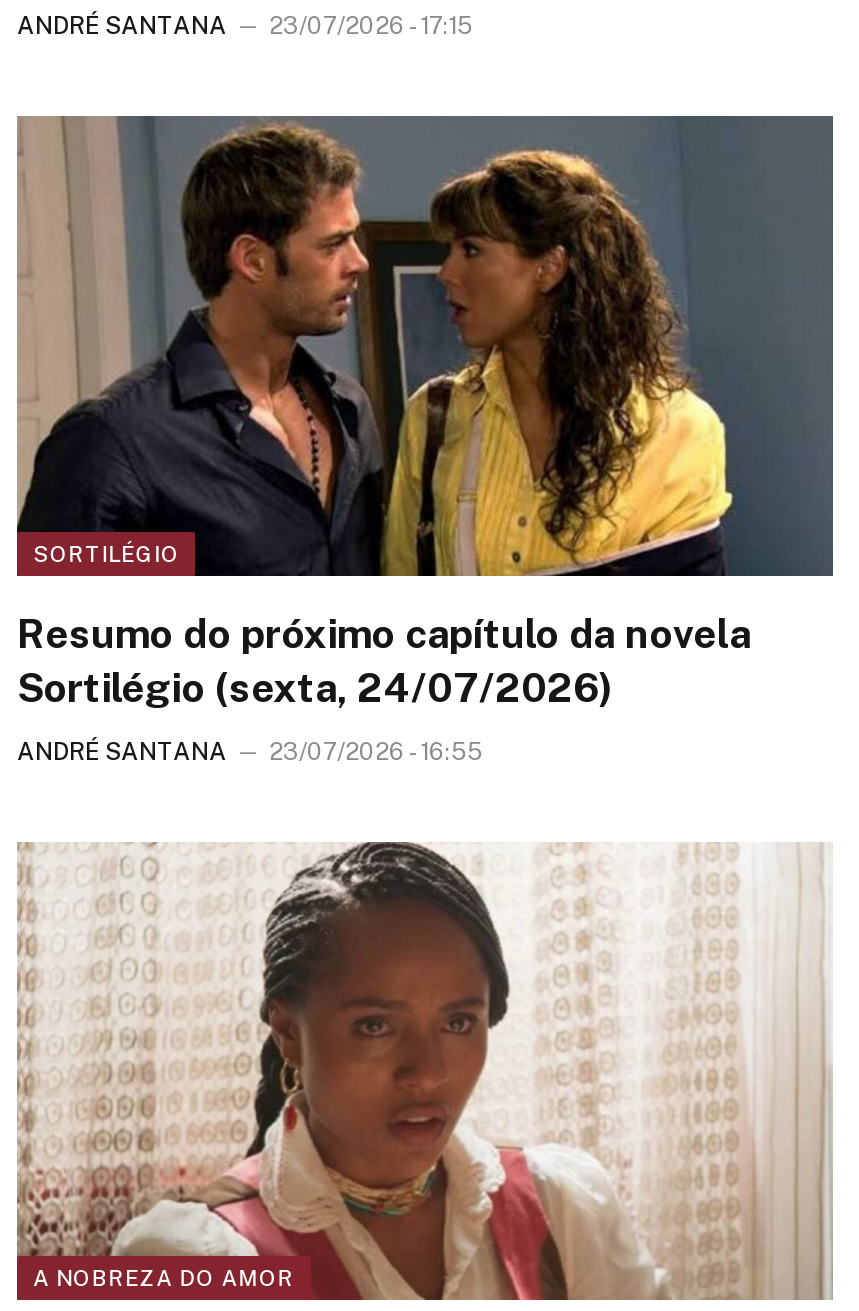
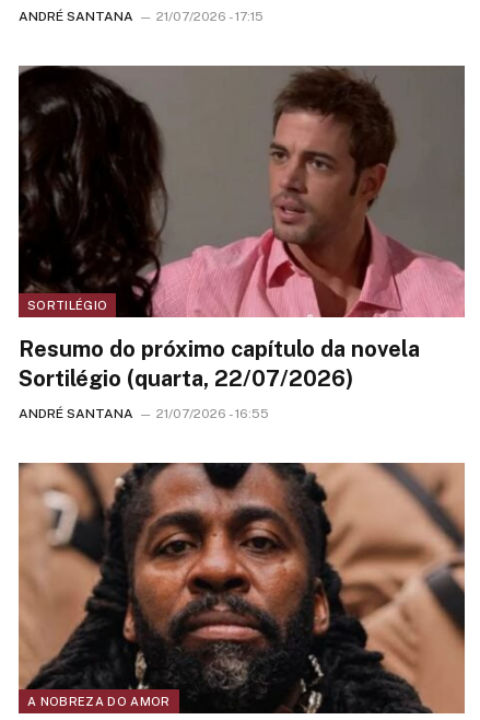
[17,12,473,40] ANDRÉ SANTANA 23/07/2026 - 17:15 -> [19,9,264,24] ANDRÉ SANTANA 21/07/2026 - 17:15
[15,114,835,578] [image] -> [19,66,465,318] [image]
[17,663,613,711] Sortilégio (sexta, 24/07/2026) -> [19,365,353,391] Sortilégio (quarta, 22/07/2026)
[17,737,483,765] ANDRÉ SANTANA 23/07/2026 - 16:55 -> [19,405,269,421] ANDRÉ SANTANA 21/07/2026 - 16:55
[17,842,833,1302] [image] -> [19,462,466,715] [image]

